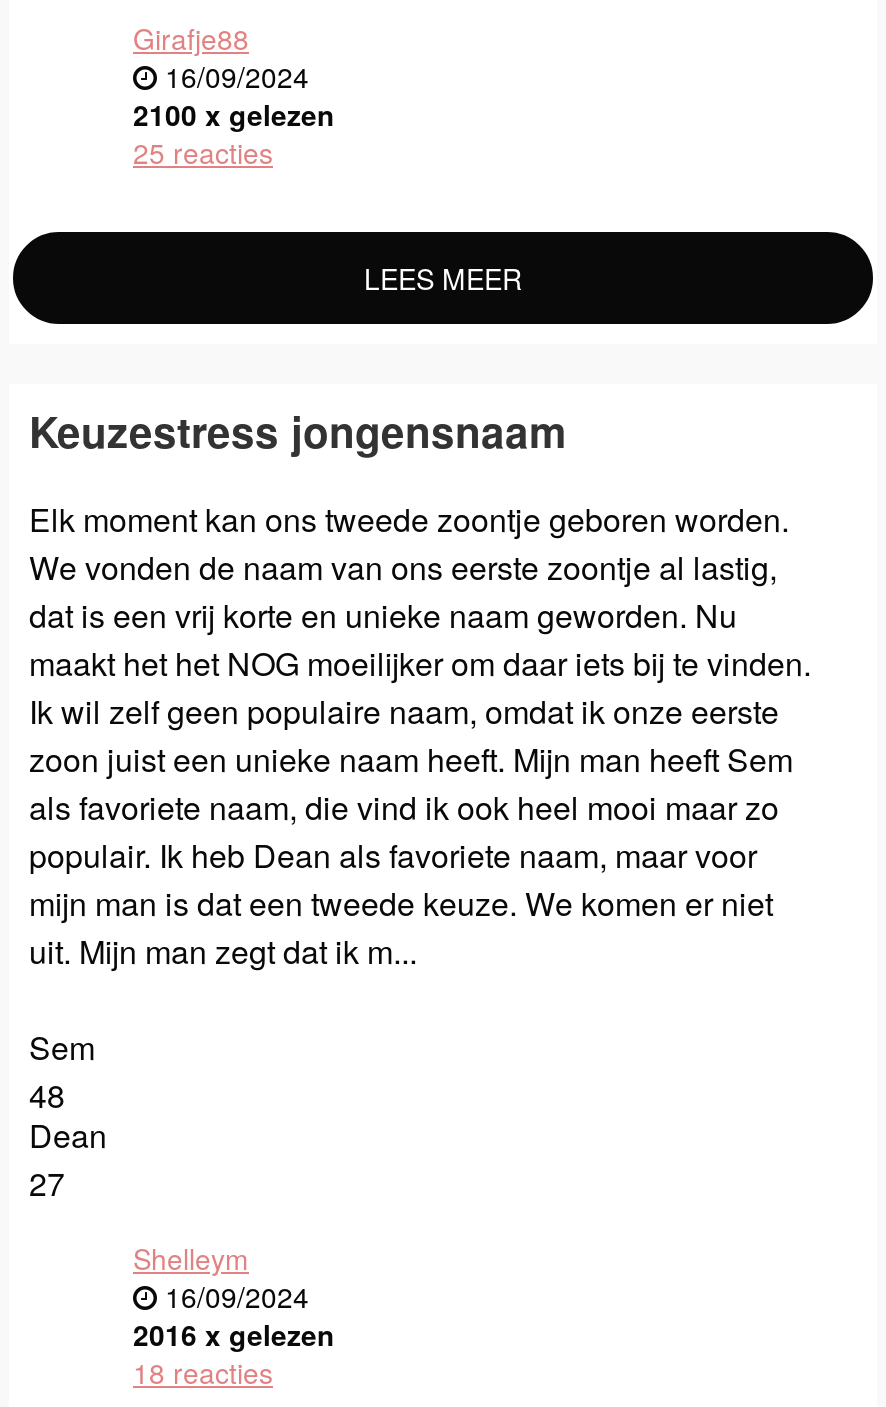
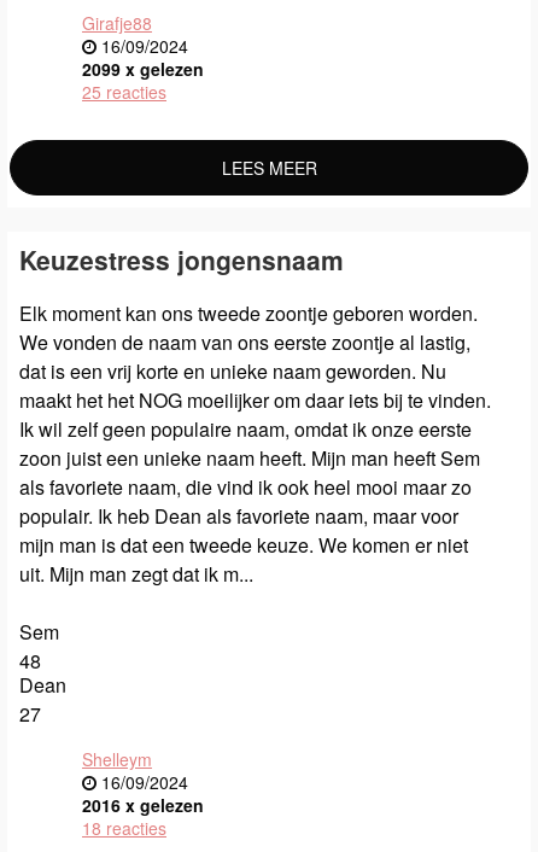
[133,94,335,134] 2100 x gelezen -> [82,57,204,81] 2099 x gelezen

